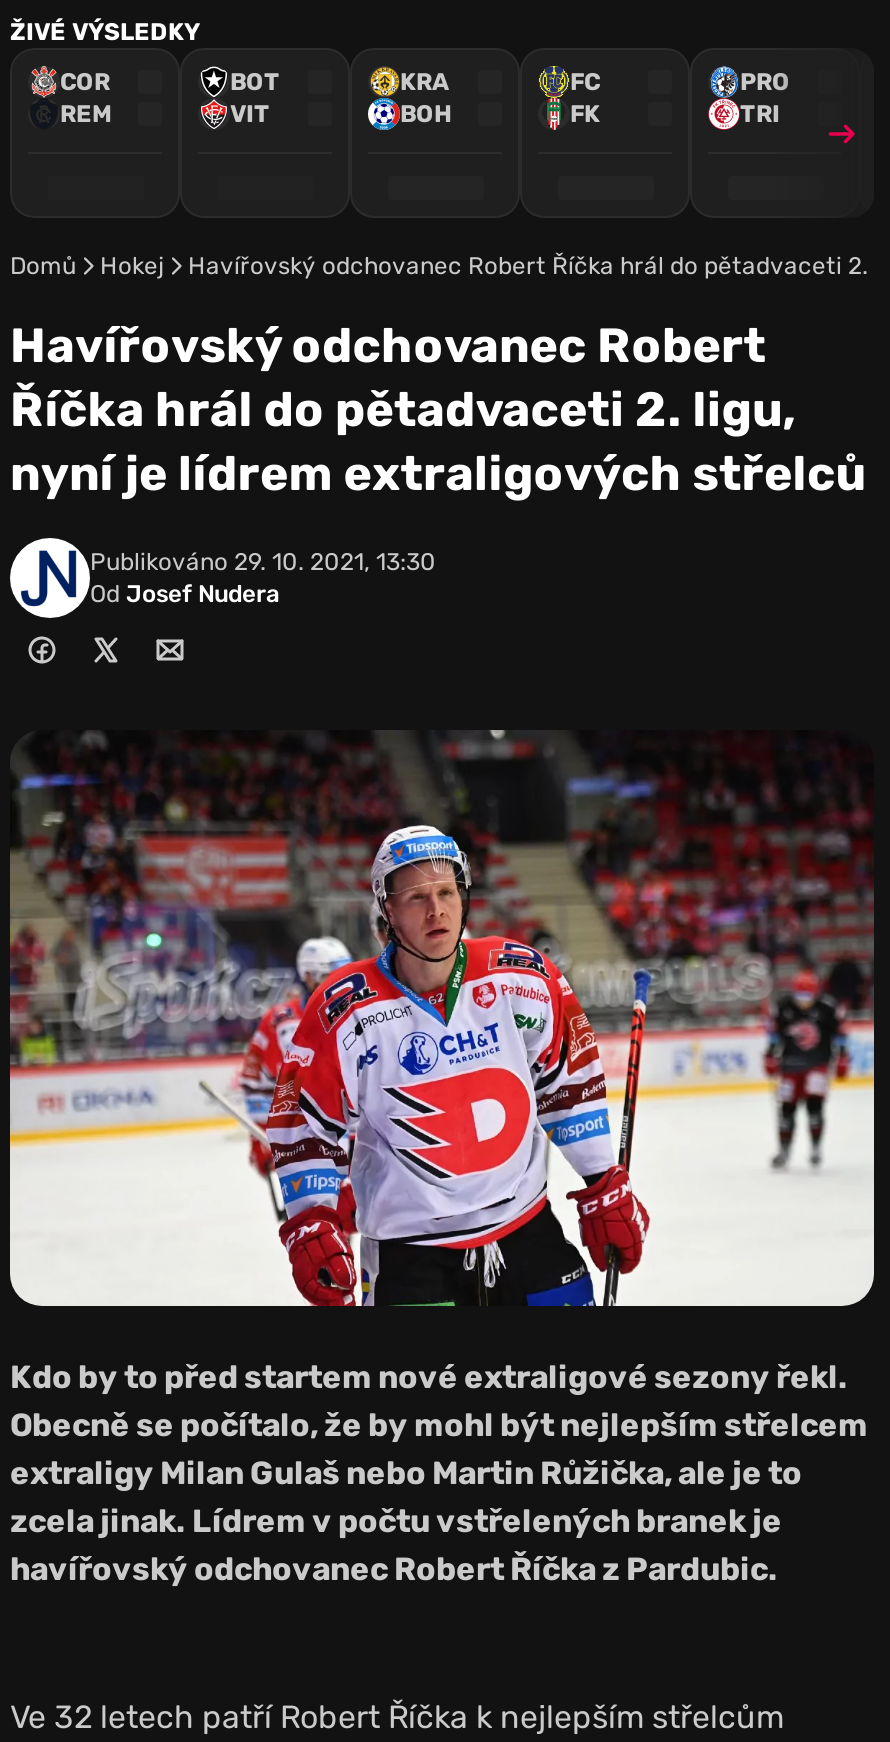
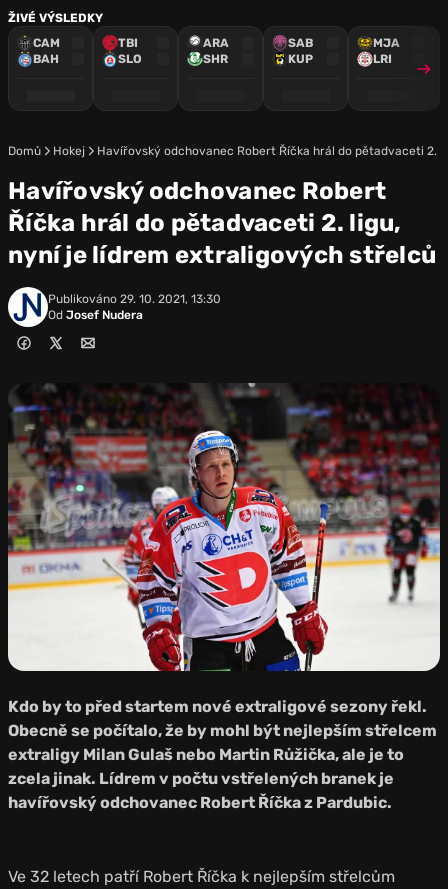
[60,68,112,128] COR | REM -> [33,36,60,66] CAM | BAH
[230,68,280,128] BOT | VIT -> [118,36,142,66] TBI | SLO
[400,68,452,128] KRA | BOH -> [203,36,229,66] ARA | SHR
[570,68,600,128] FC | FK -> [288,36,313,66] SAB | KUP
[740,68,790,128] PRO | TRI -> [373,36,400,66] MJA | LRI

